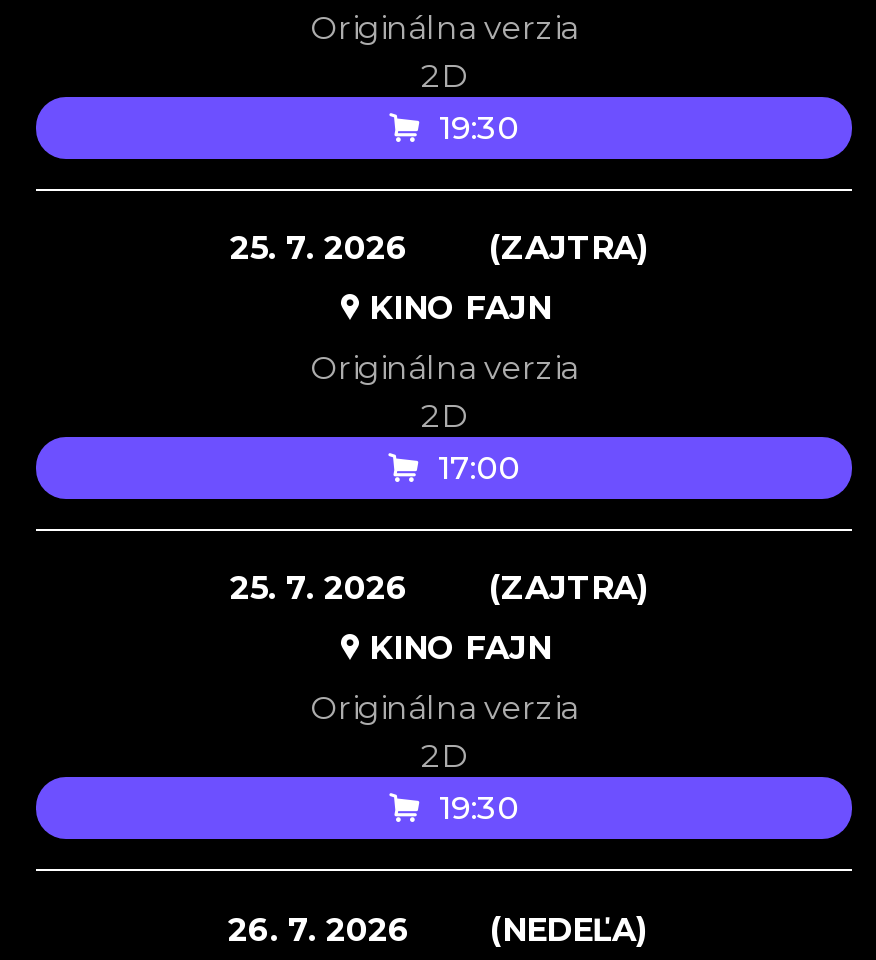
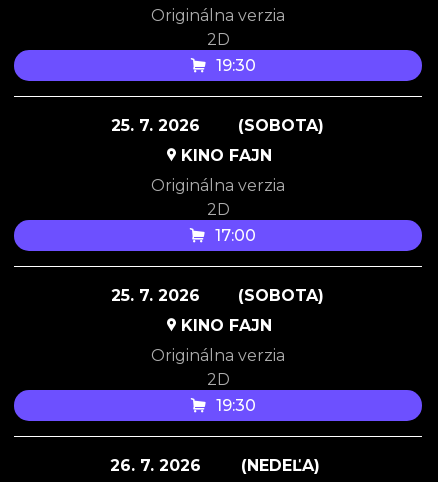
[489,229,649,267] (ZAJTRA) -> [237,116,323,135] (SOBOTA)
[489,569,649,607] (ZAJTRA) -> [237,286,323,305] (SOBOTA)

